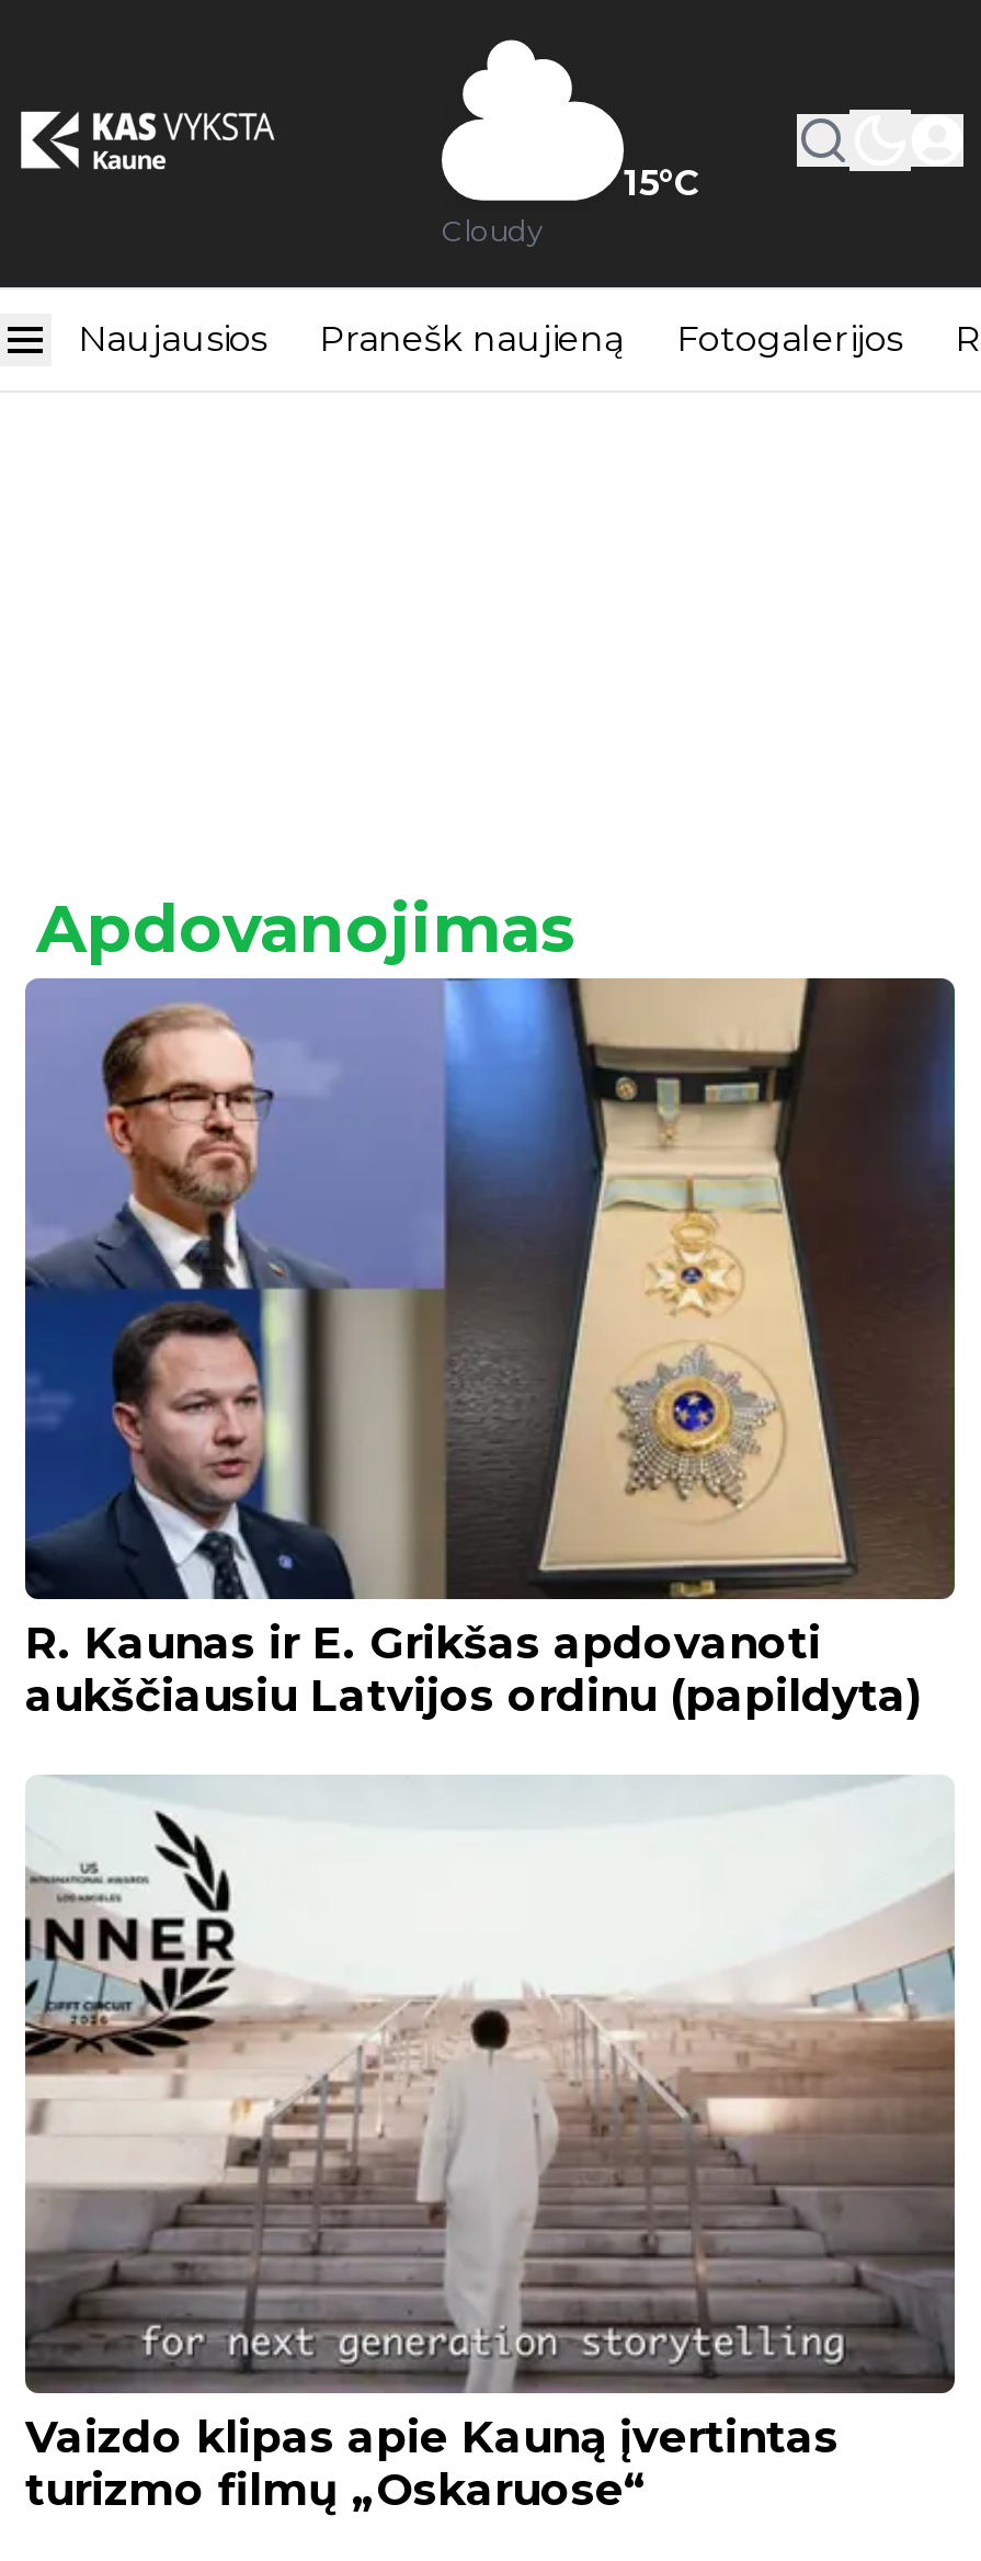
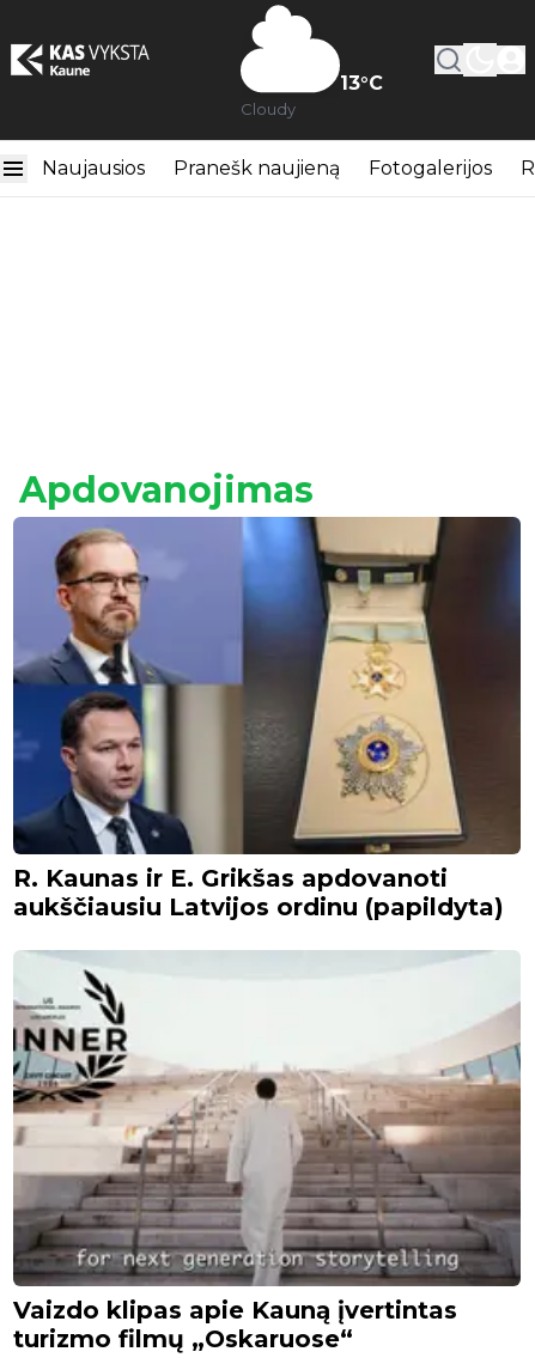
[624,162,700,204] 15°C -> [339,72,382,95] 13°C

